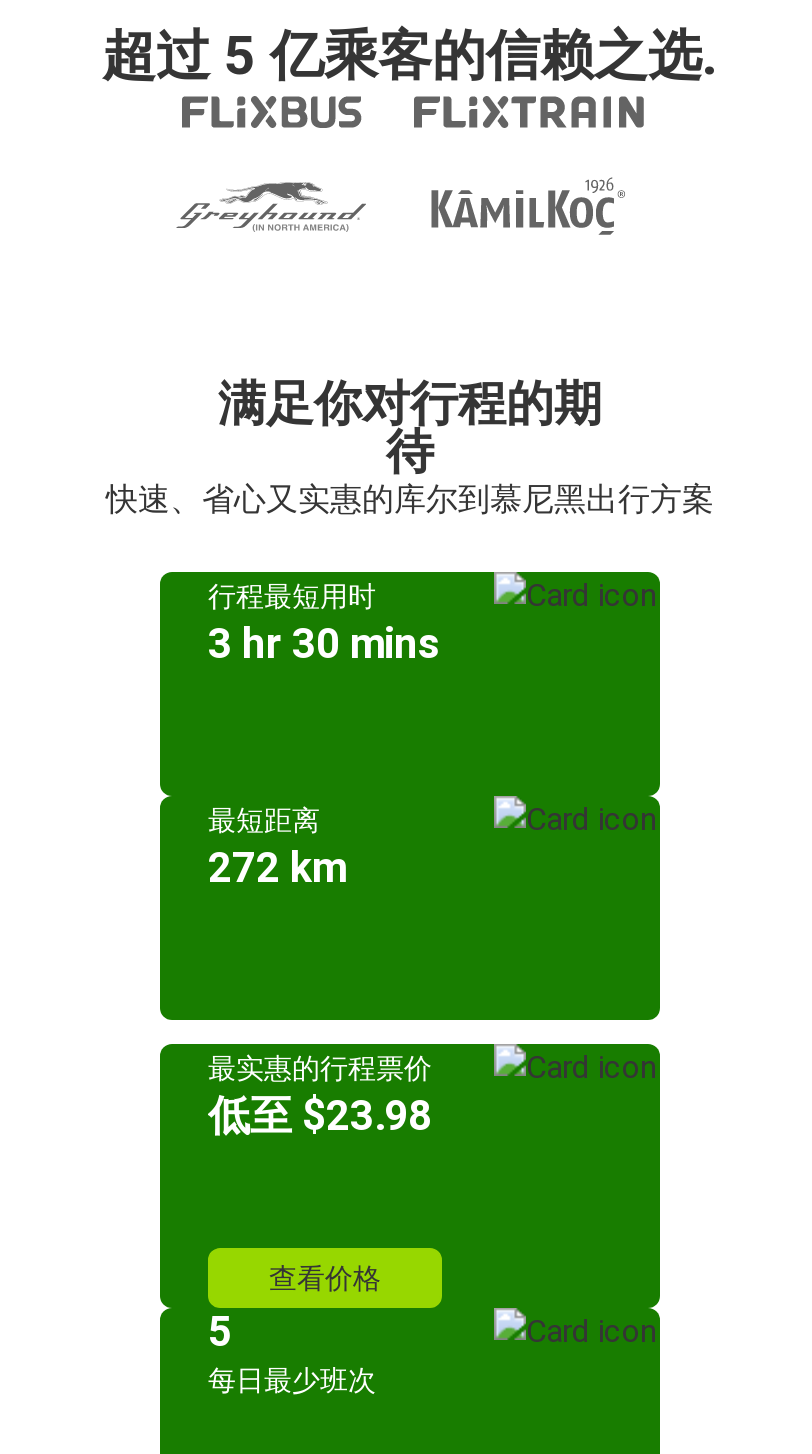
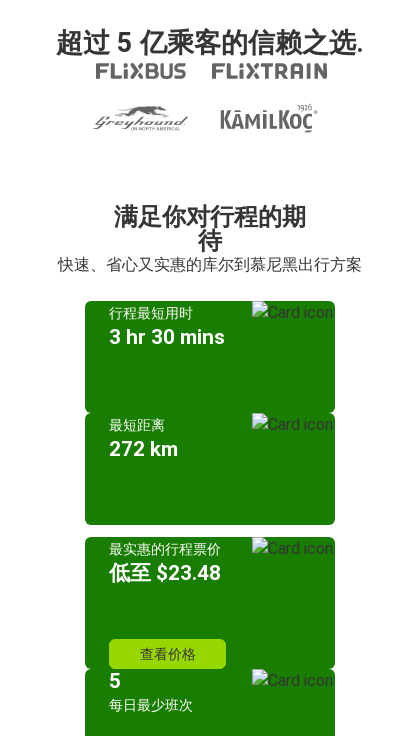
[208,1092,432,1140] 低至 $23.98 -> [109,561,221,585] 低至 $23.48

